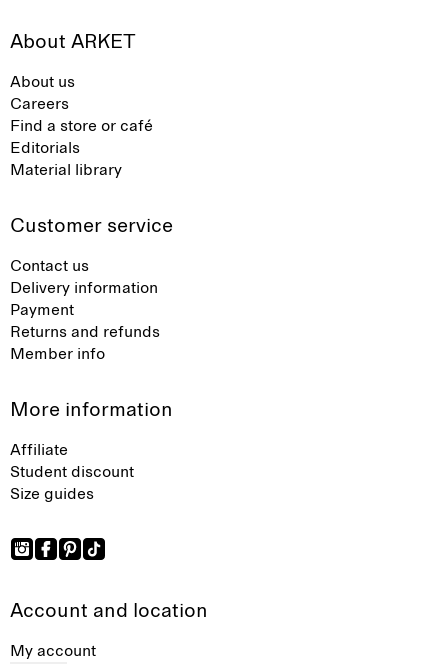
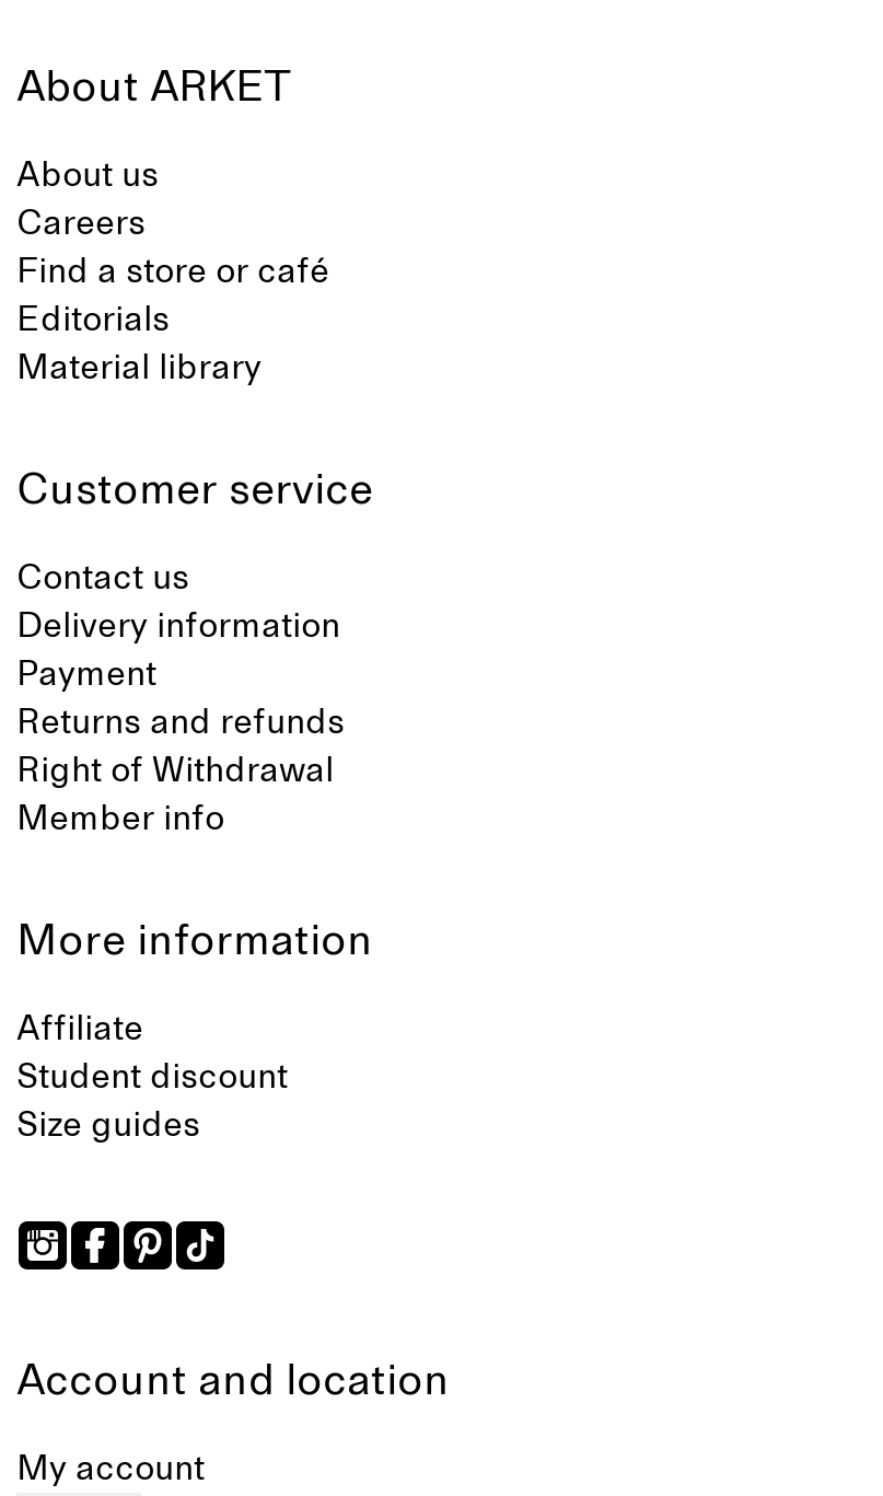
none -> [16,753,334,788] Right of Withdrawal

